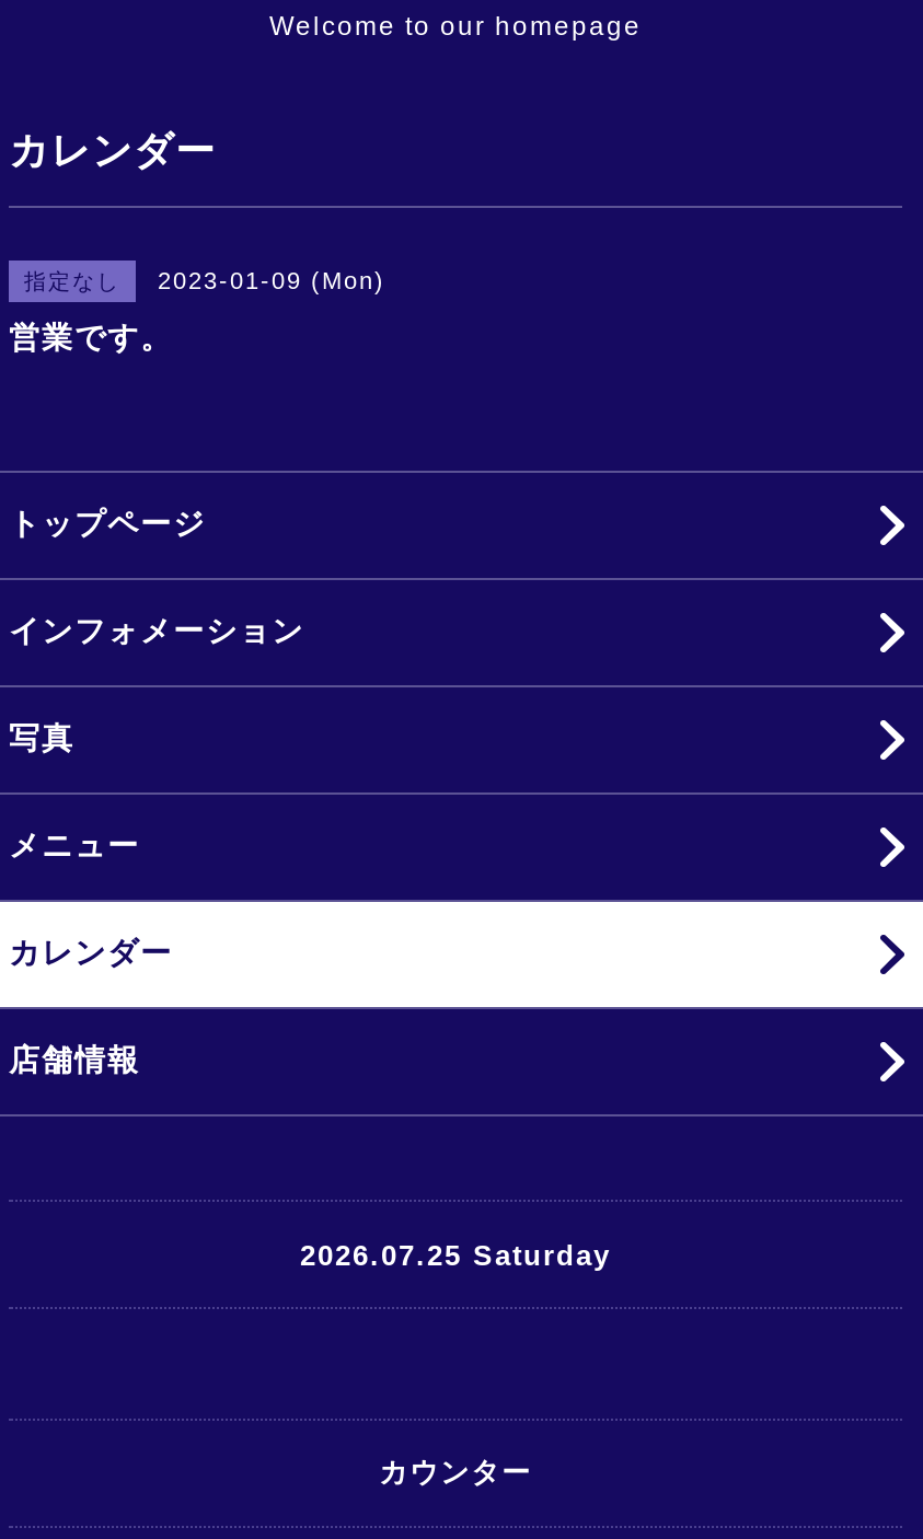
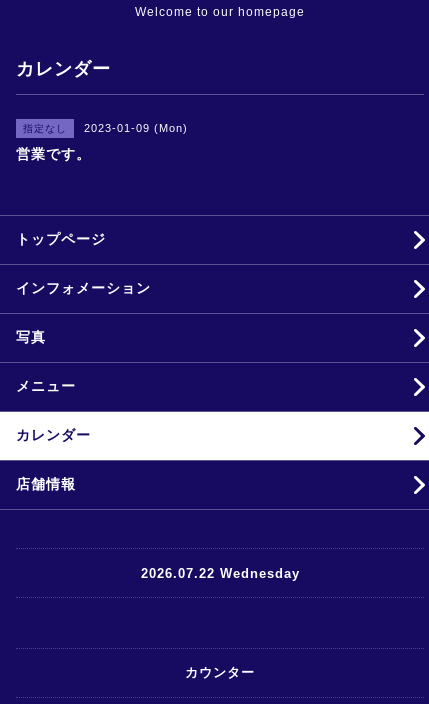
[300,1238,611,1271] 2026.07.25 Saturday -> [140,565,299,580] 2026.07.22 Wednesday

